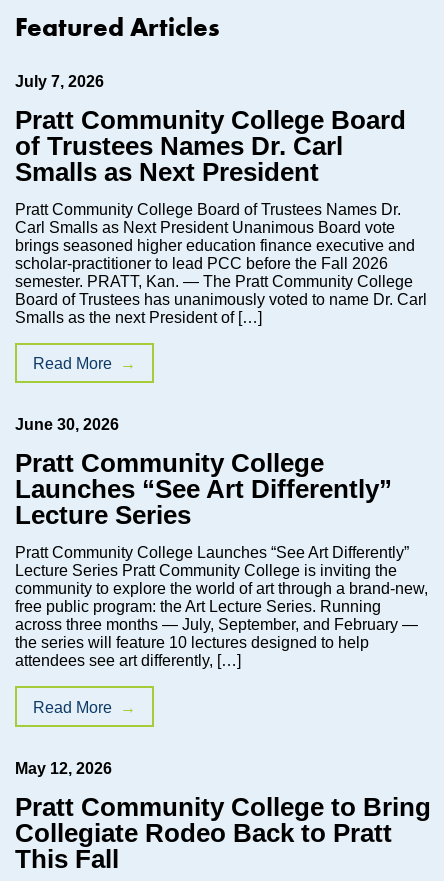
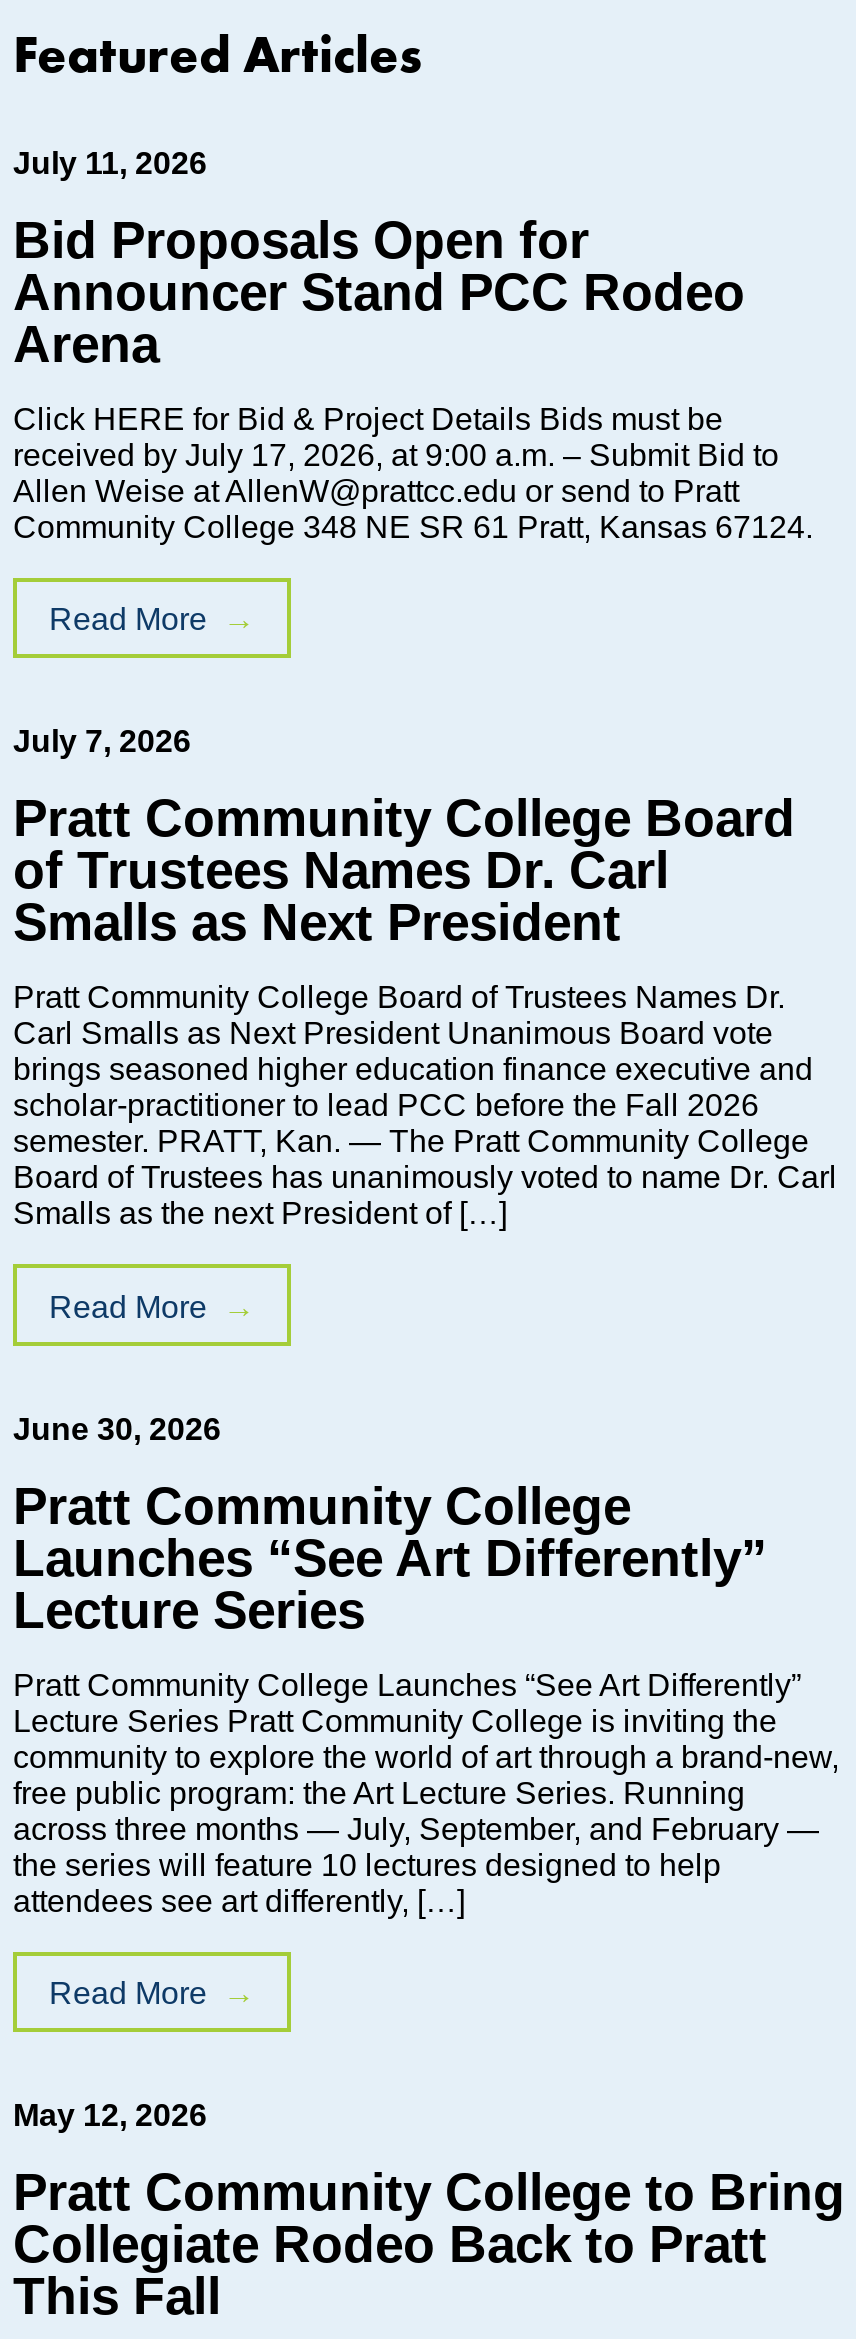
none -> [13,146,813,637] July 11, 2026 | Bid Proposals Open for | Announcer Stand PCC Rodeo | Arena | Click HERE for Bid & Project Details Bids must be | received by July 17, 2026, at 9:00 a.m. – Submit Bid to | Allen Weise at AllenW@prattcc.edu or send to Pratt | Community College 348 NE SR 61 Pratt, Kansas 67124. | Read More

